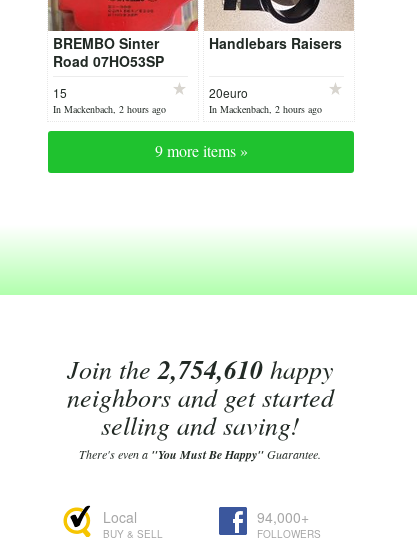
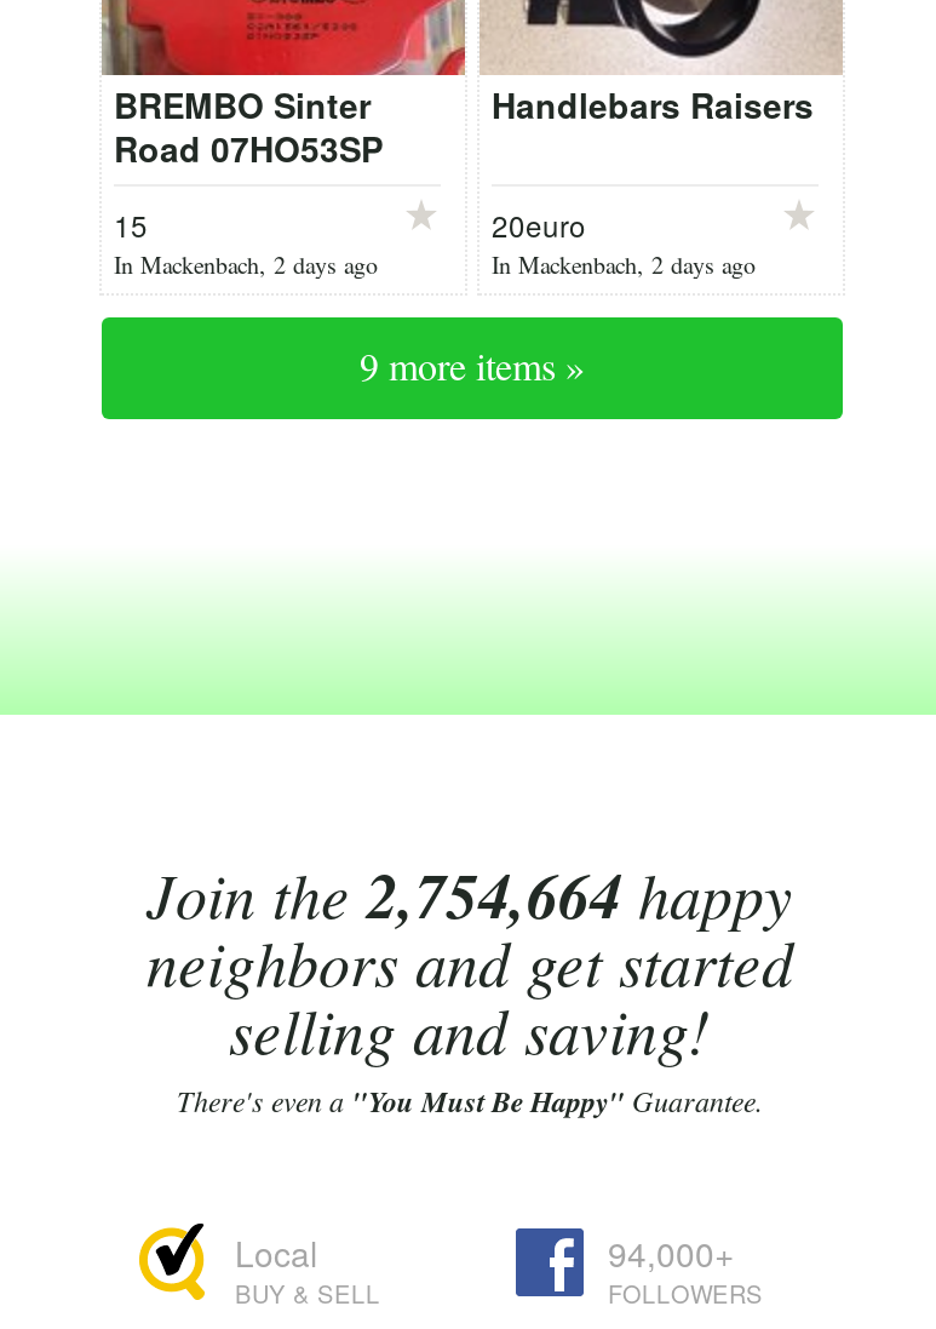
[53,102,166,116] In Mackenbach, 2 hours ago -> [114,248,378,282] In Mackenbach, 2 days ago
[209,102,322,116] In Mackenbach, 2 hours ago -> [492,248,756,282] In Mackenbach, 2 days ago
[66,351,333,387] Join the 2,754,610 happy -> [147,850,793,938] Join the 2,754,664 happy

